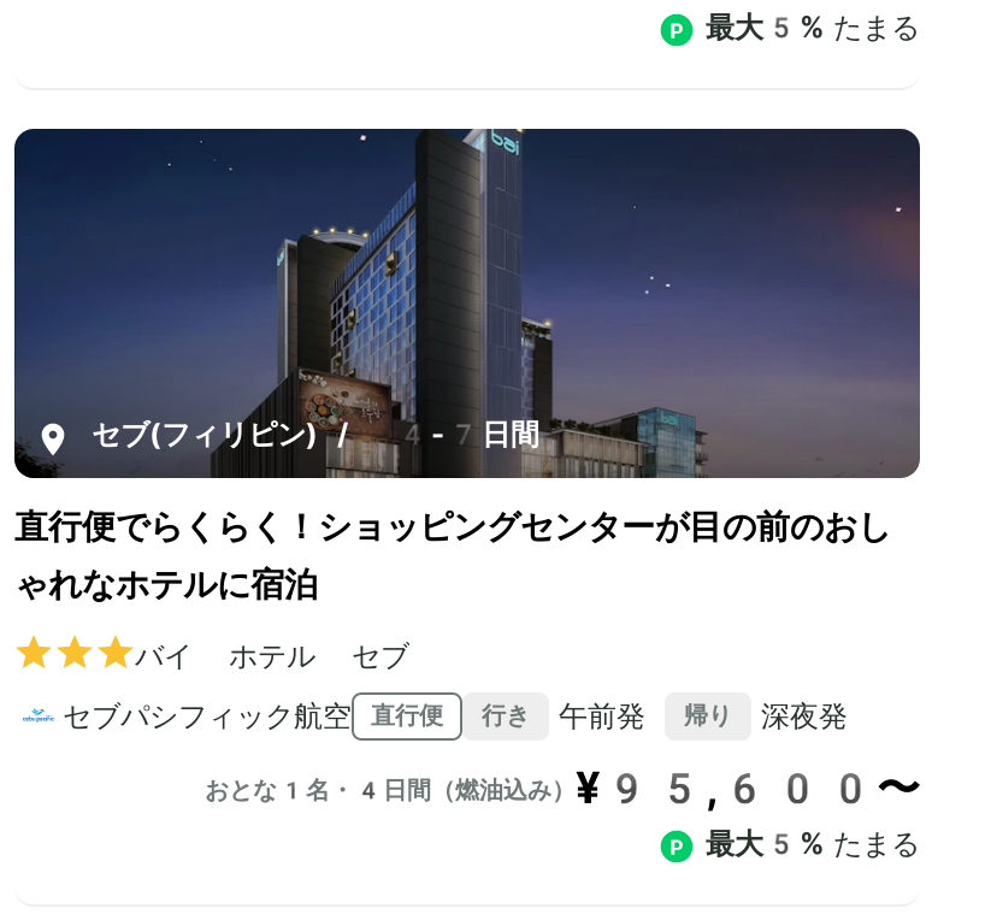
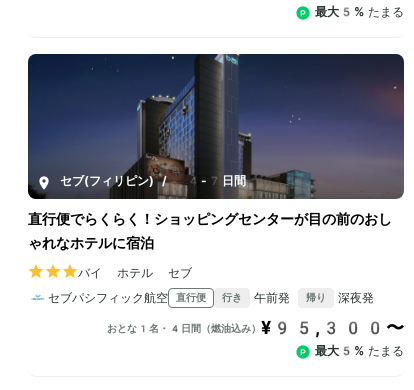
[205,762,920,813] おとな1名・4日間（燃油込み）¥95,600〜 -> [107,317,404,338] おとな1名・4日間（燃油込み）¥95,300〜

